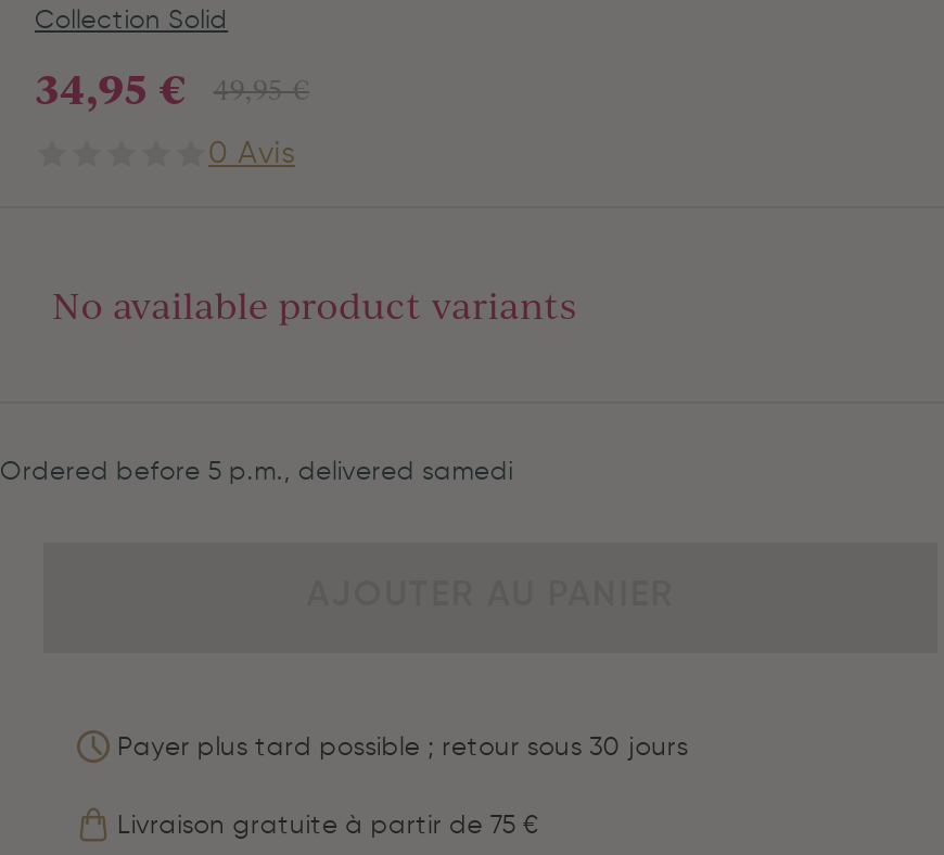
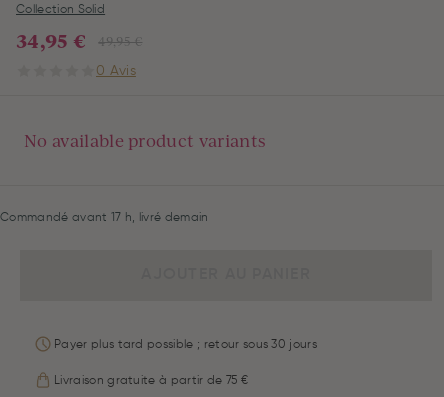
[0,460,513,486] Ordered before 5 p.m., delivered samedi -> [0,212,209,224] Commandé avant 17 h, livré demain

